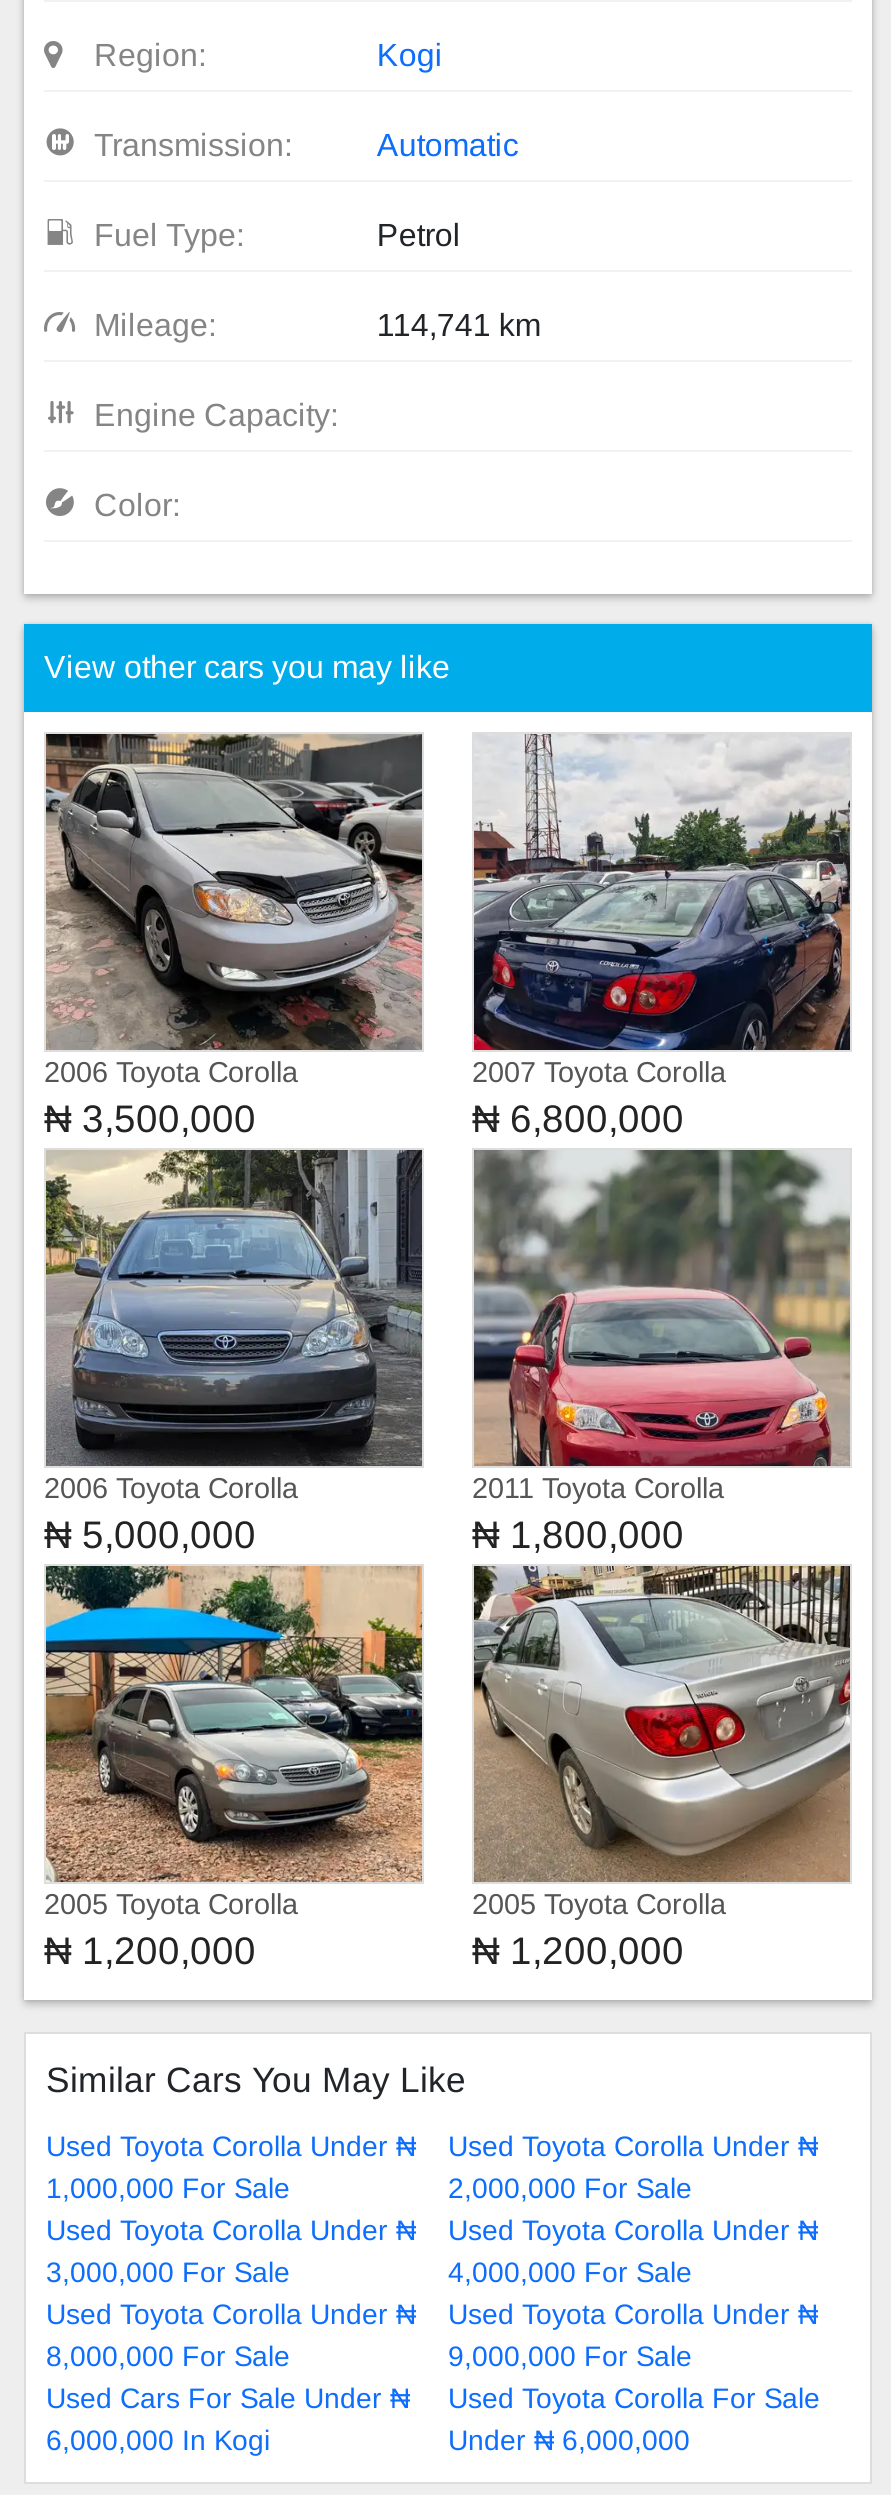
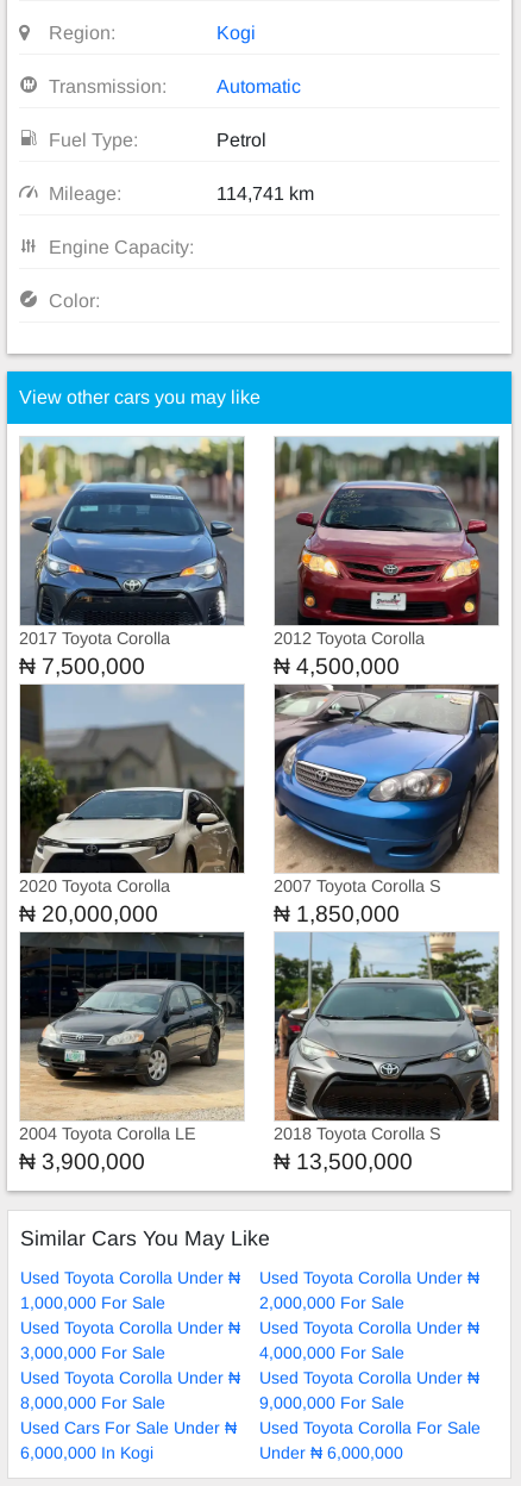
[44,732,422,1140] [image] | 2006 Toyota Corolla | ₦ 3,500,000 -> [19,437,245,678] [image] | 2017 Toyota Corolla | ₦ 7,500,000
[472,734,850,1140] [image] | 2007 Toyota Corolla | ₦ 6,800,000 -> [274,437,500,678] [image] | 2012 Toyota Corolla | ₦ 4,500,000
[44,1148,424,1556] [image] | 2006 Toyota Corolla | ₦ 5,000,000 -> [19,685,244,926] [image] | 2020 Toyota Corolla | ₦ 20,000,000
[472,1150,852,1556] [image] | 2011 Toyota Corolla | ₦ 1,800,000 -> [274,683,500,926] [image] | 2007 Toyota Corolla S | ₦ 1,850,000
[44,1564,424,1972] [image] | 2005 Toyota Corolla | ₦ 1,200,000 -> [19,931,245,1174] [image] | 2004 Toyota Corolla LE | ₦ 3,900,000
[472,1564,852,1972] [image] | 2005 Toyota Corolla | ₦ 1,200,000 -> [274,932,500,1174] [image] | 2018 Toyota Corolla S | ₦ 13,500,000

